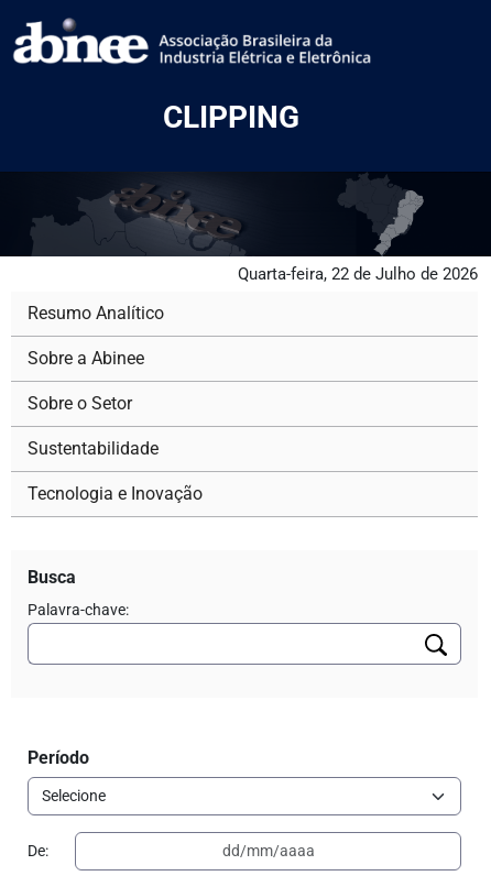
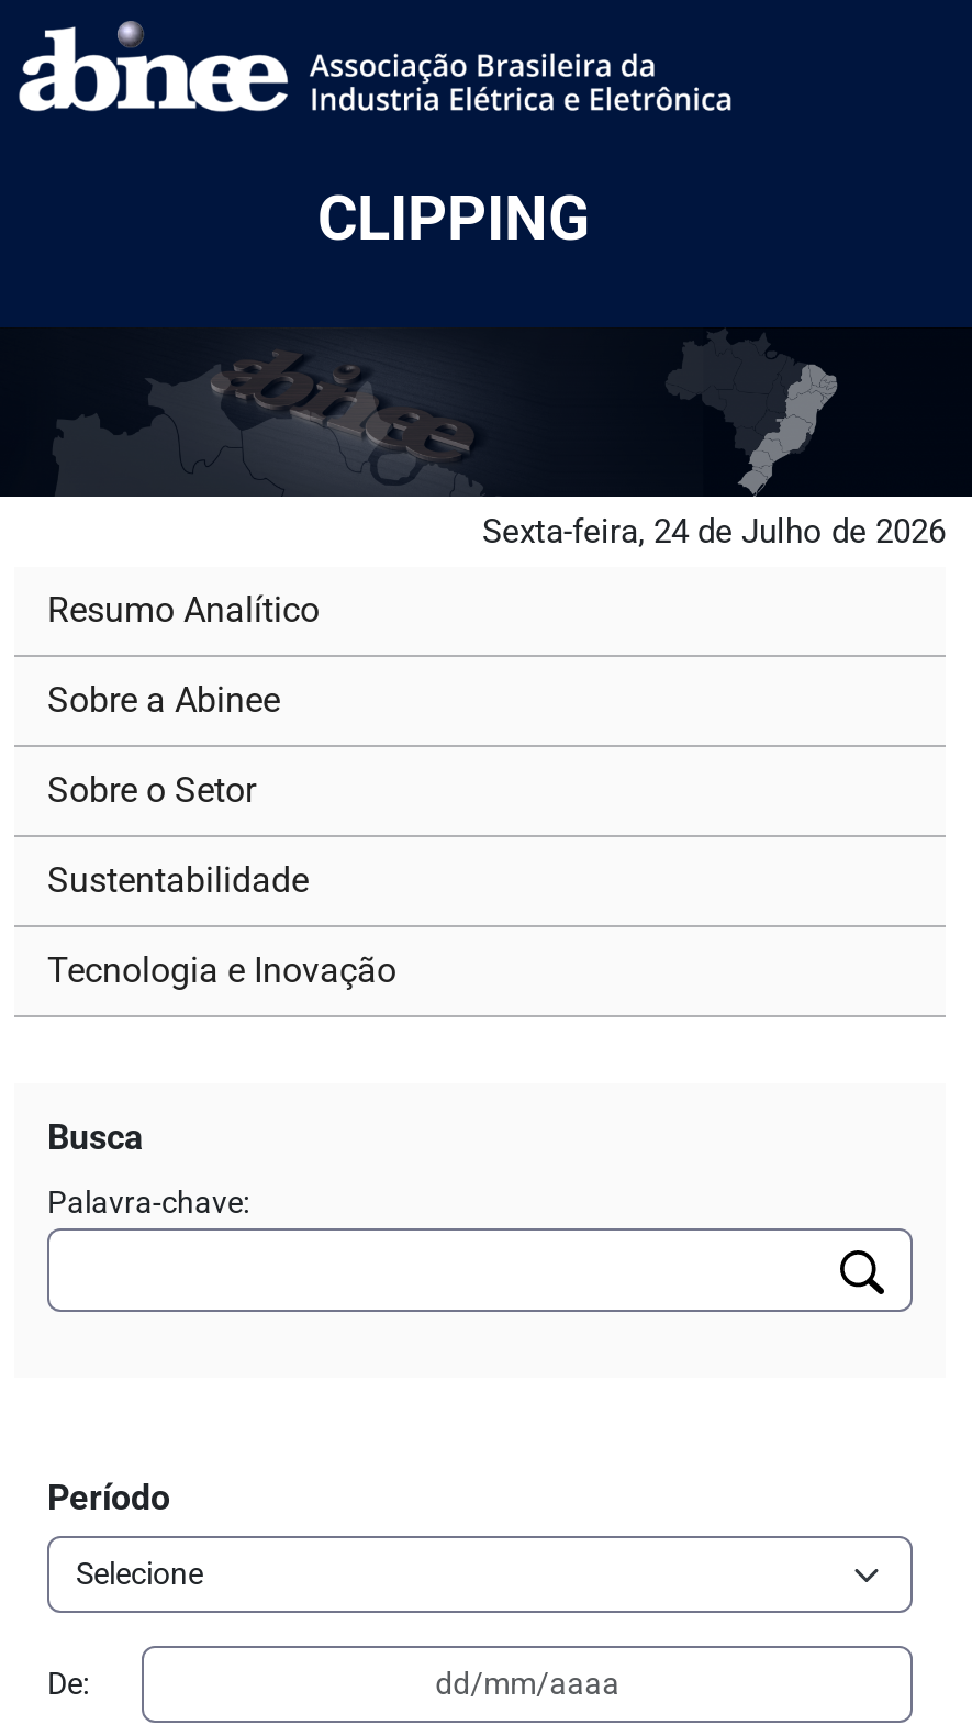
[238,265,478,284] Quarta-feira, 22 de Julho de 2026 -> [482,512,946,552] Sexta-feira, 24 de Julho de 2026

